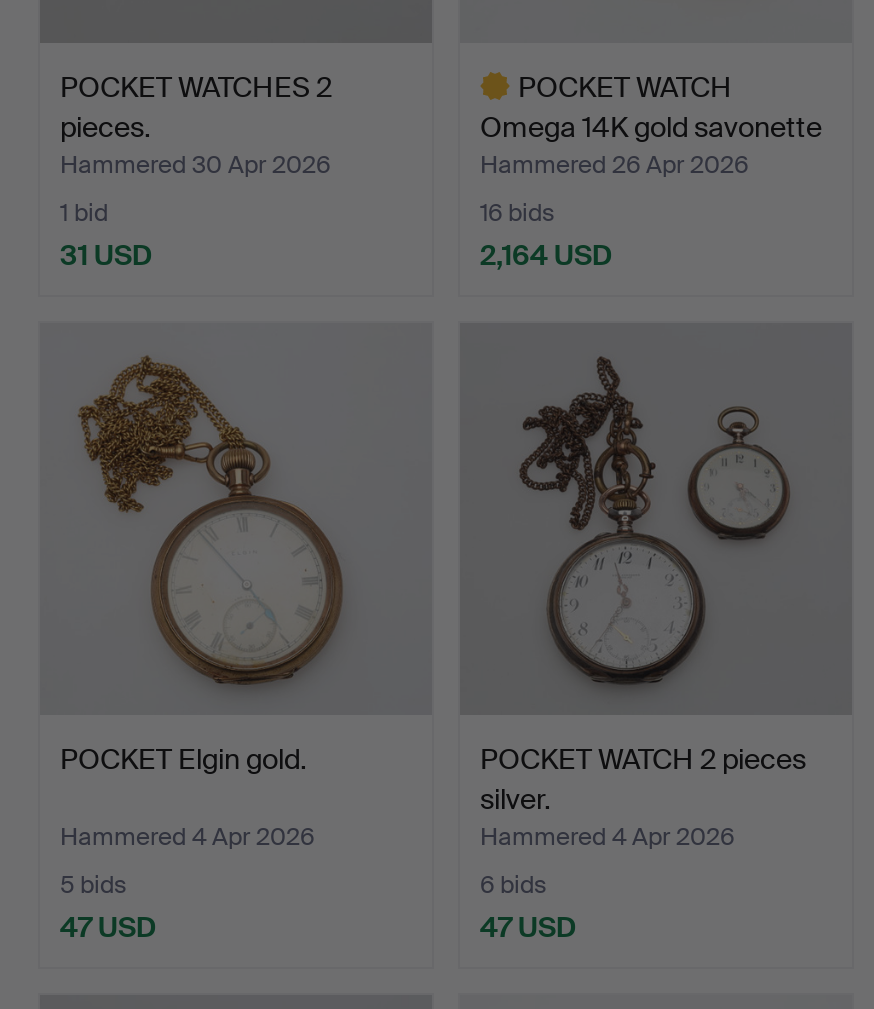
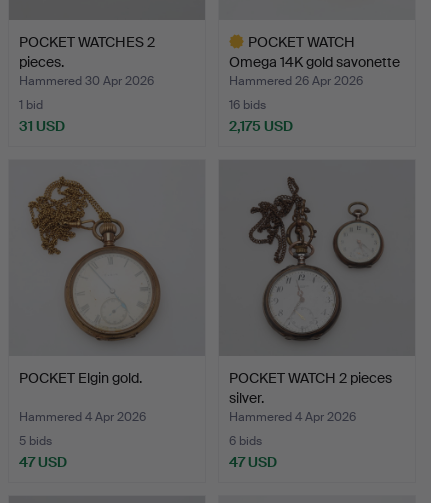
[480,237,612,273] 2,164 USD -> [229,117,293,135] 2,175 USD

